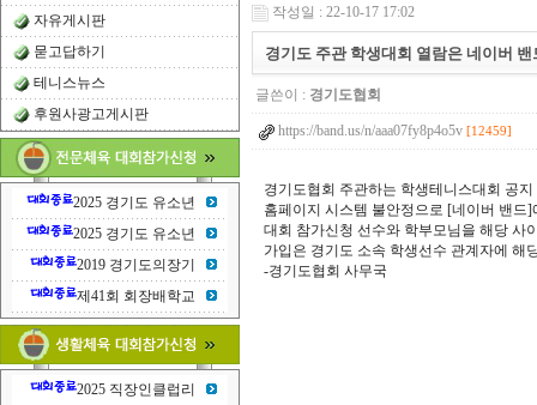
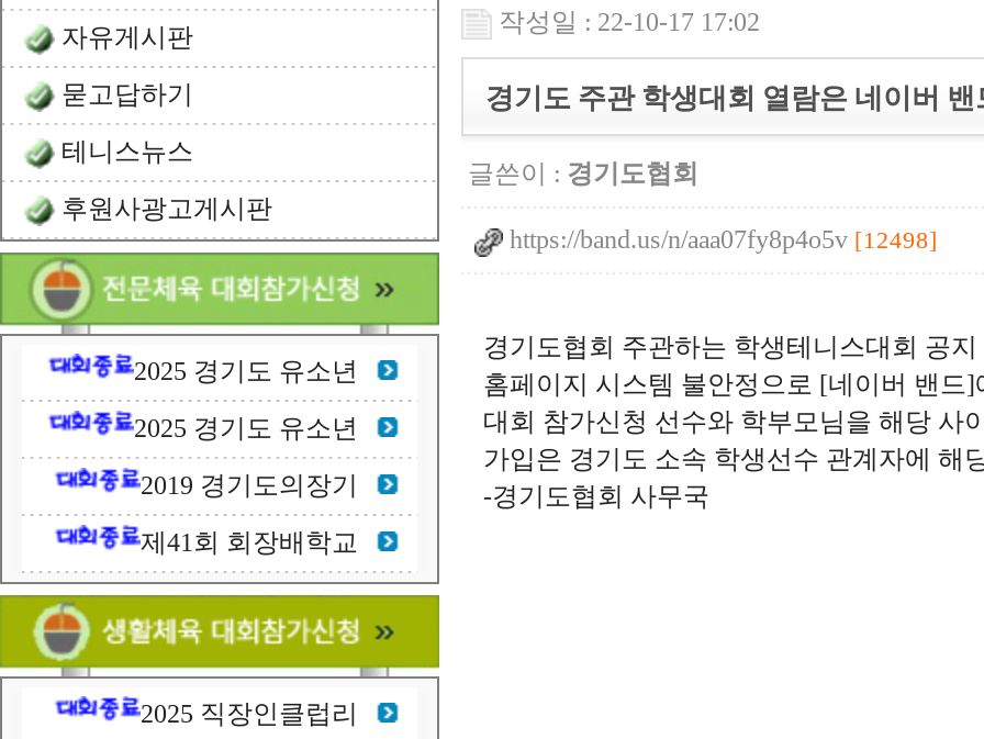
[278,122,512,139] https://band.us/n/aaa07fy8p4o5v [12459] -> [510,224,938,255] https://band.us/n/aaa07fy8p4o5v [12498]

